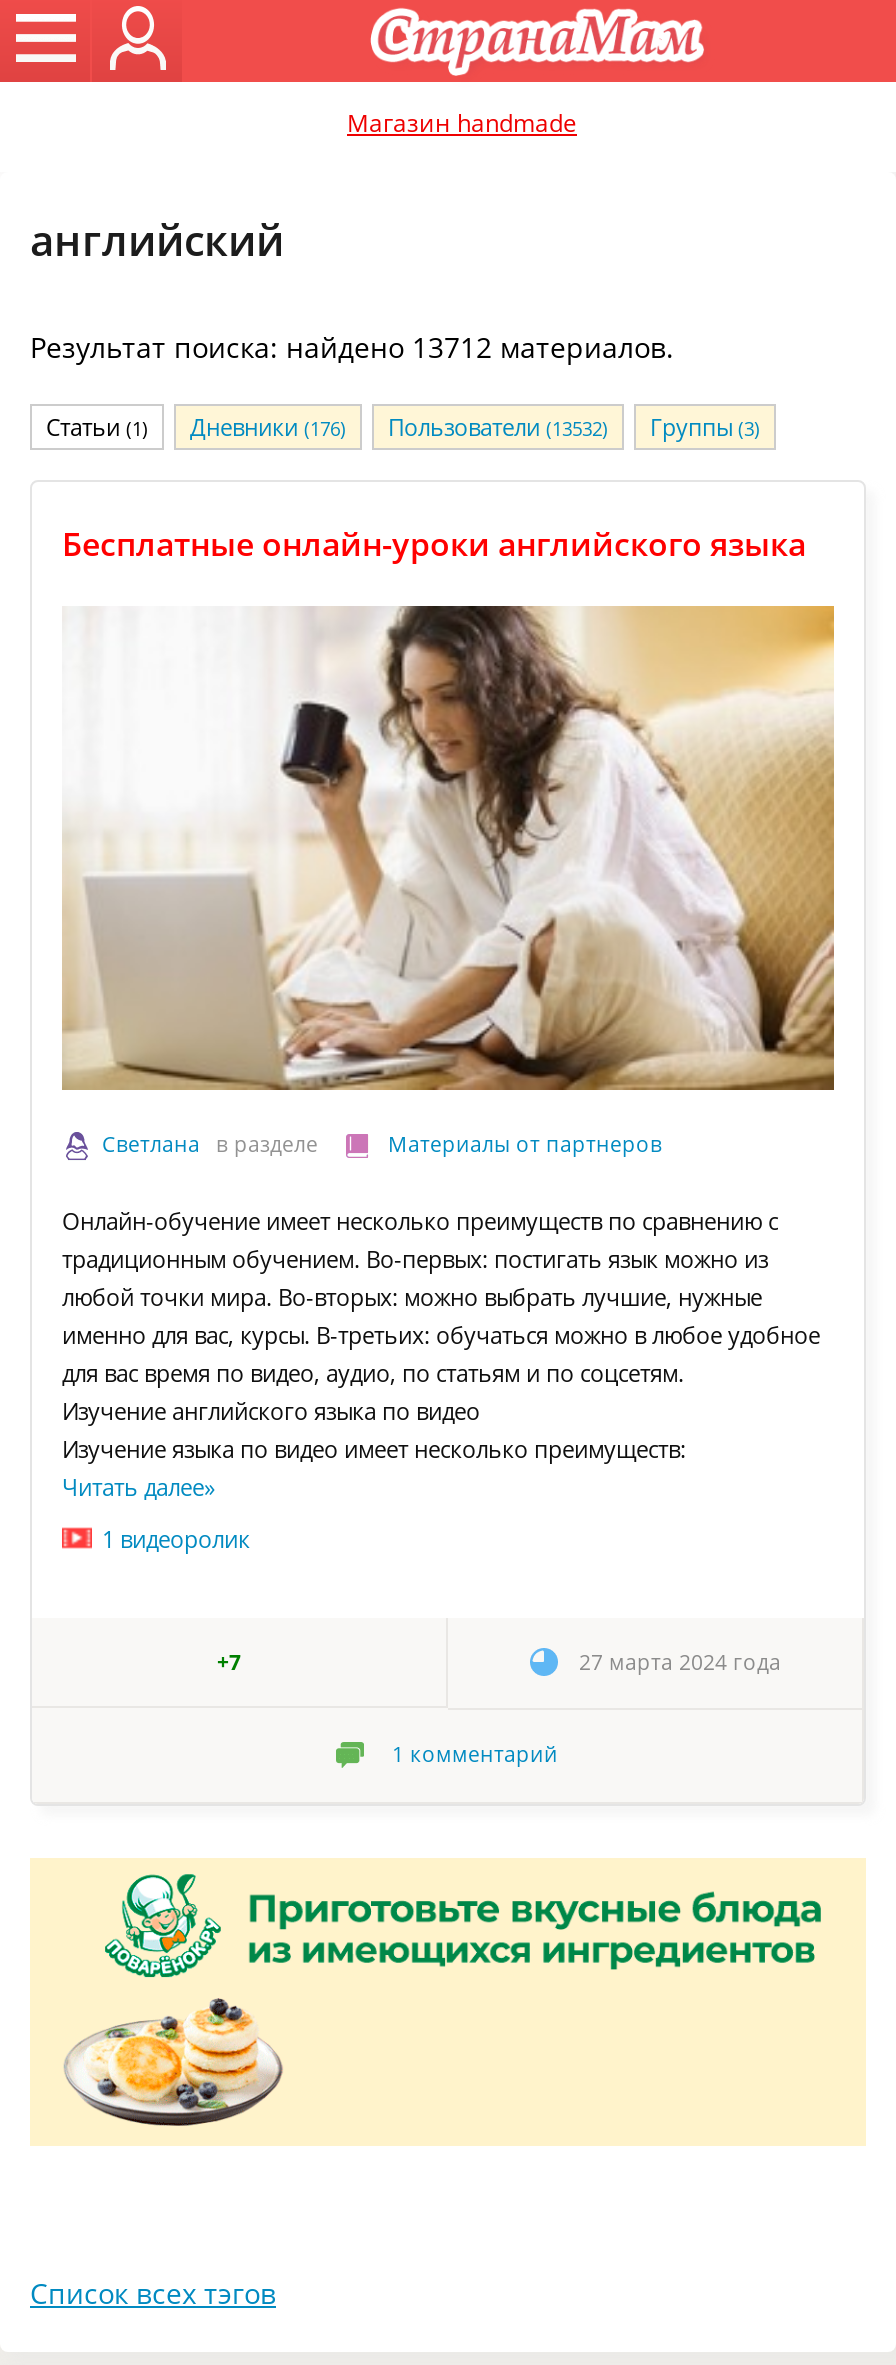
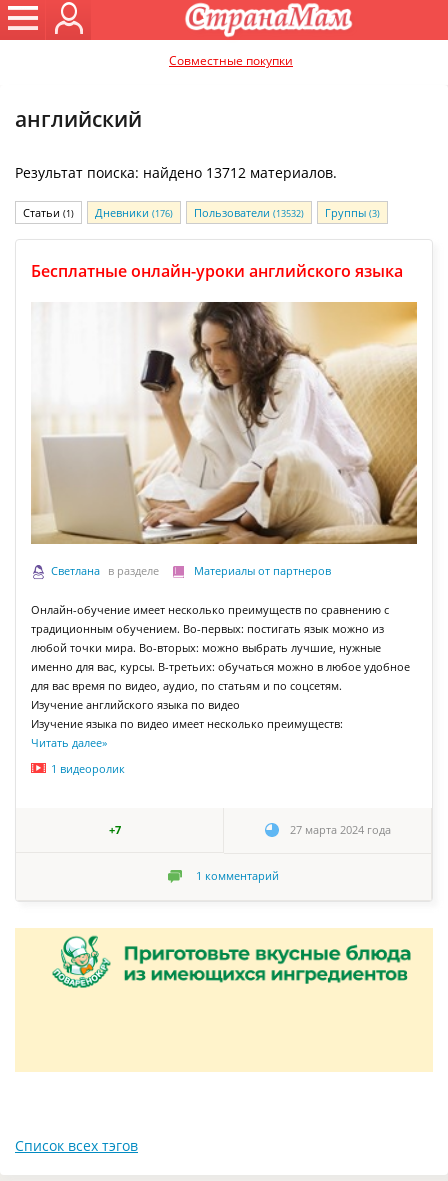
[347,106,577,140] Магазин handmade -> [169,52,293,69] Совместные покупки
[64,1996,284,2128] [image] -> none

